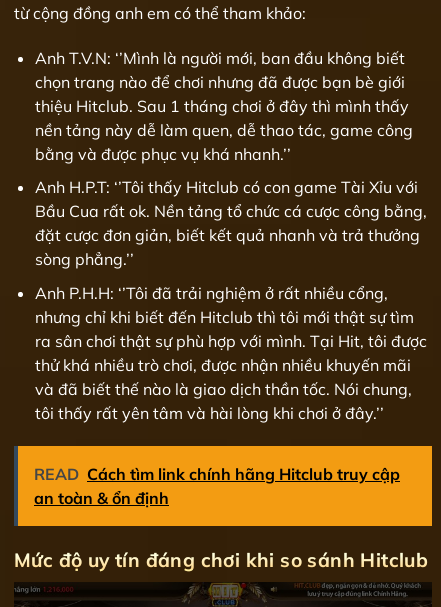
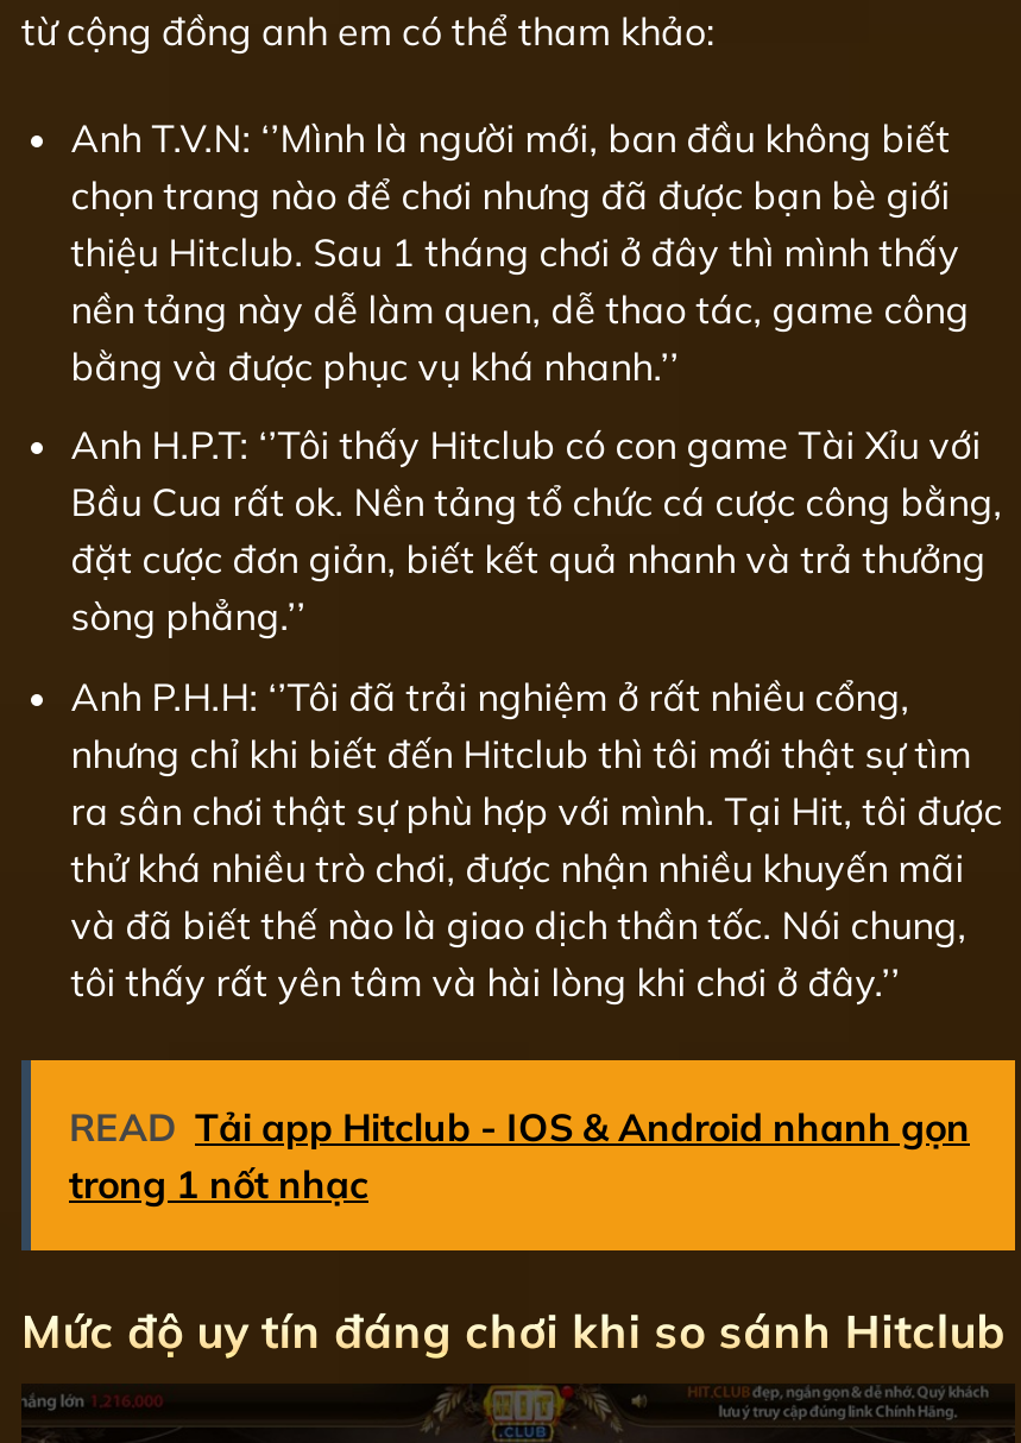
[34,463,400,507] READ Cách tìm link chính hãng Hitclub truy cập | an toàn & ổn định -> [69,1102,970,1206] READ Tải app Hitclub - IOS & Android nhanh gọn | trong 1 nốt nhạc

